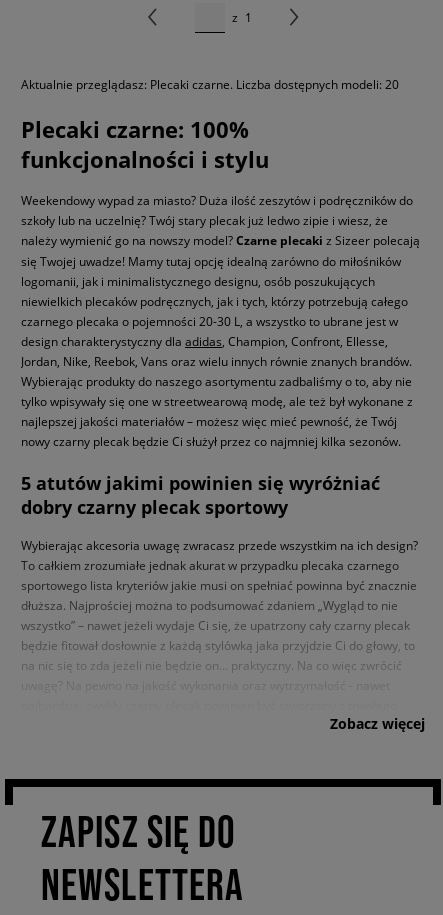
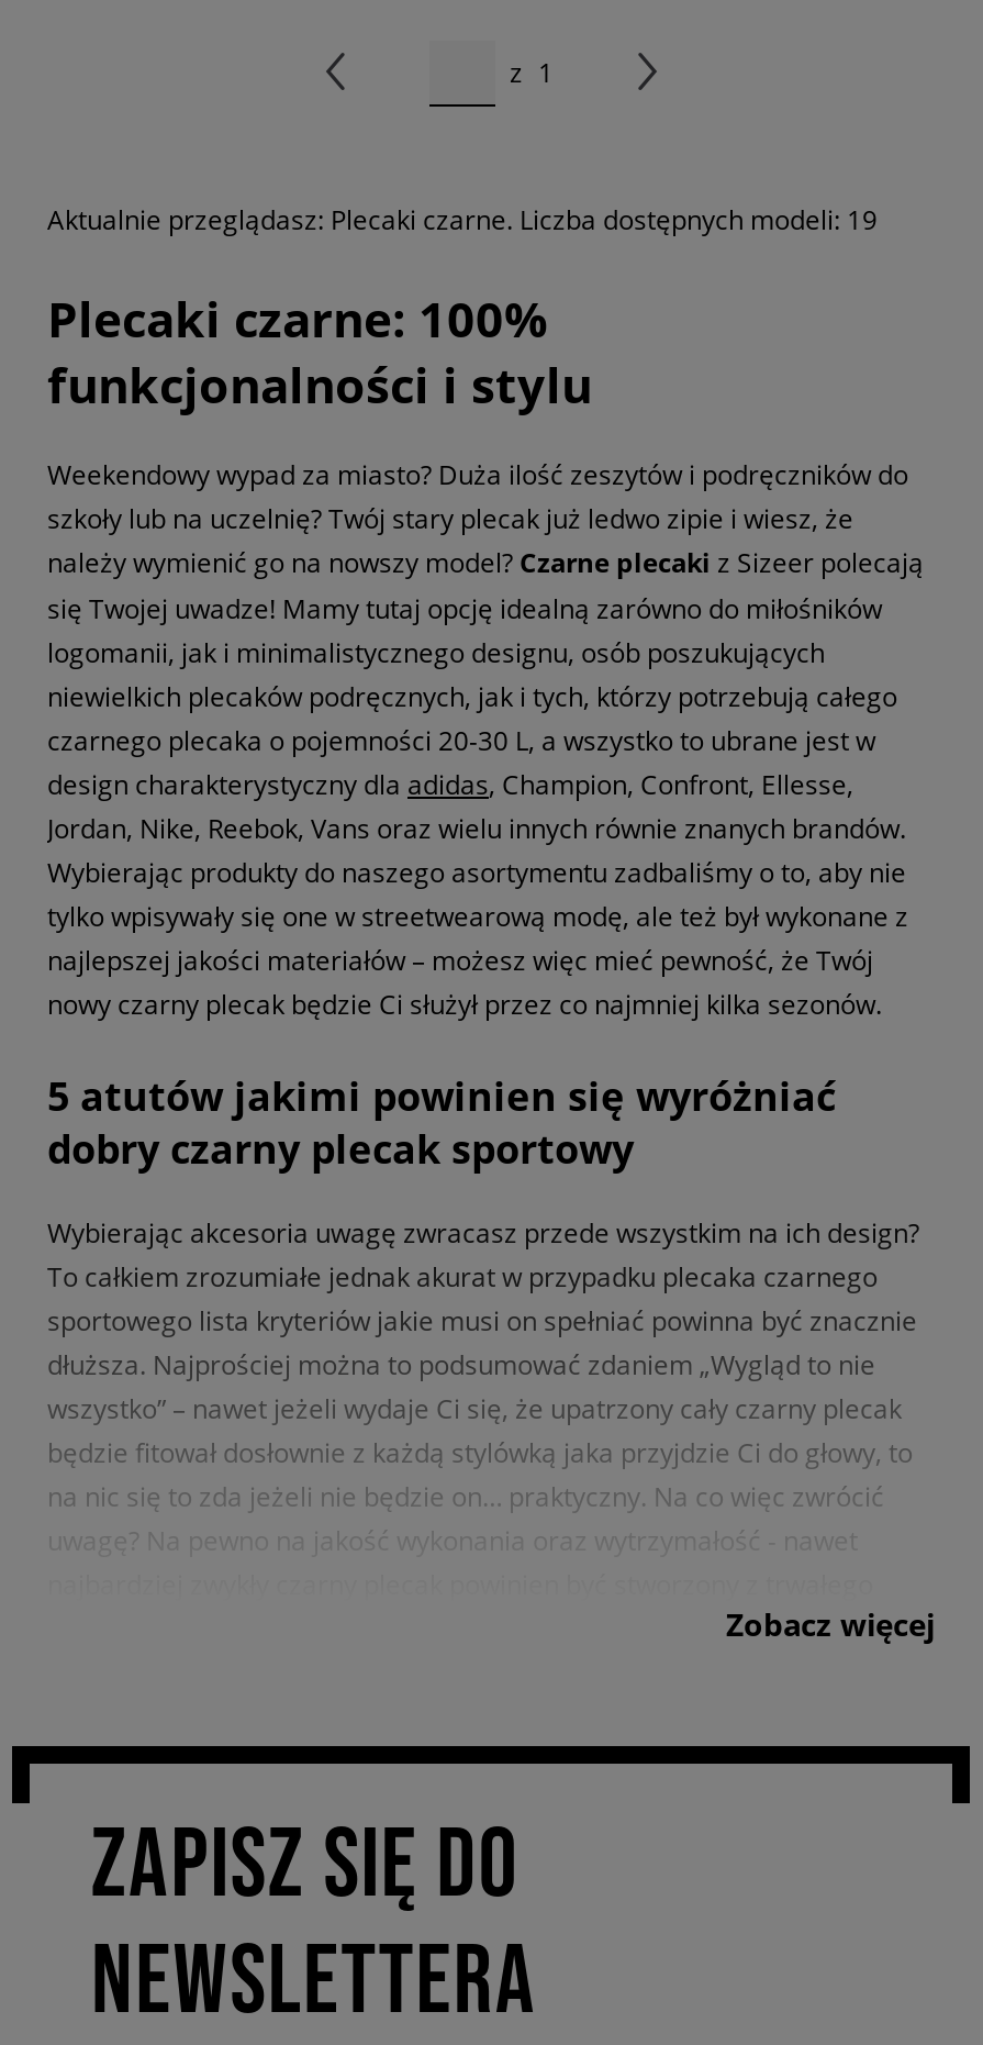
[21,75,399,91] Aktualnie przeglądasz: Plecaki czarne. Liczba dostępnych modeli: 20 -> [47,200,878,235] Aktualnie przeglądasz: Plecaki czarne. Liczba dostępnych modeli: 19

